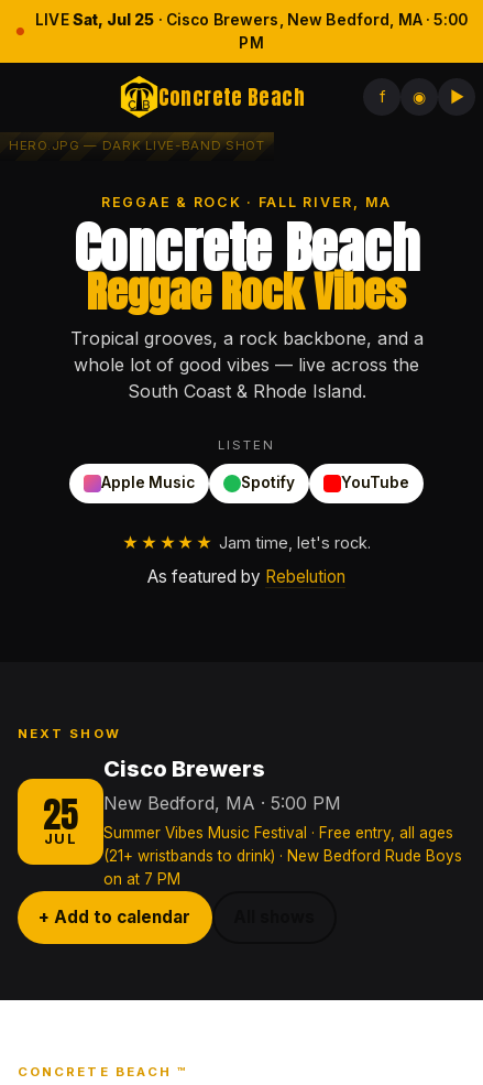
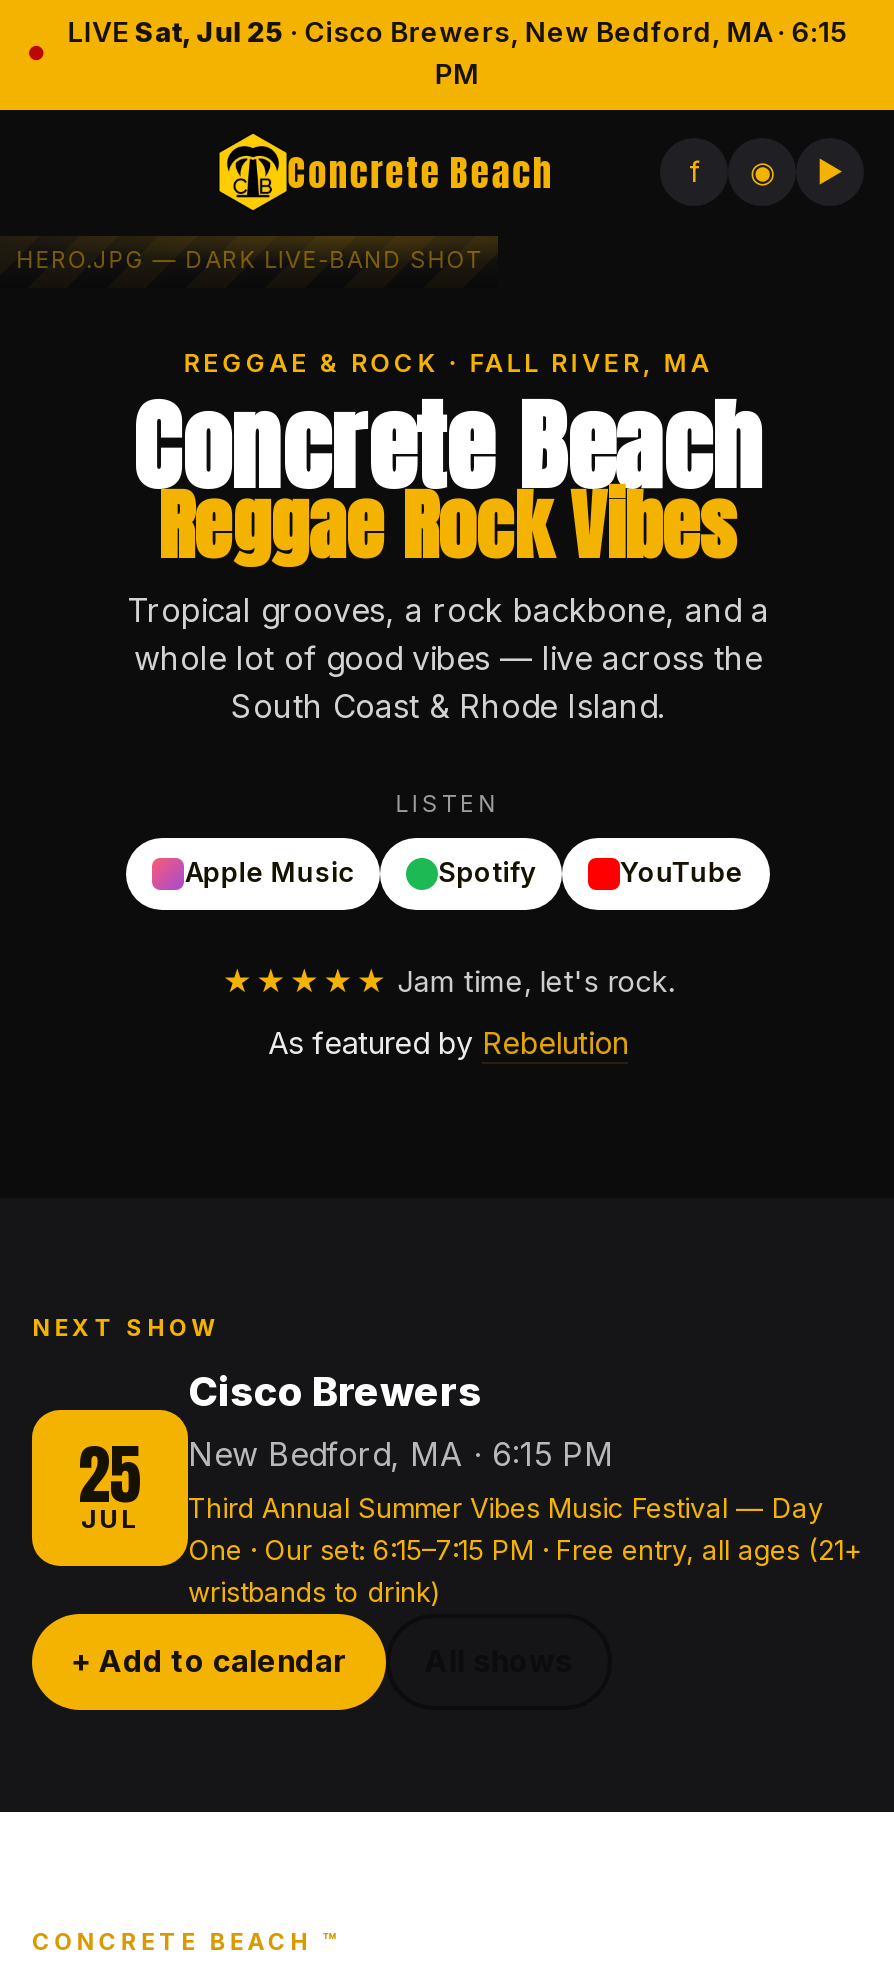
[35,11,467,28] LIVE Sat, Jul 25 · Cisco Brewers, New Bedford, MA · 5:00 -> [67,15,847,47] LIVE Sat, Jul 25 · Cisco Brewers, New Bedford, MA · 6:15
[103,792,462,887] New Bedford, MA · 5:00 PM | Summer Vibes Music Festival · Free entry, all ages | (21+ wristbands to drink) · New Bedford Rude Boys | on at 7 PM -> [188,1434,862,1607] New Bedford, MA · 6:15 PM | Third Annual Summer Vibes Music Festival — Day | One · Our set: 6:15–7:15 PM · Free entry, all ages (21+ | wristbands to drink)

